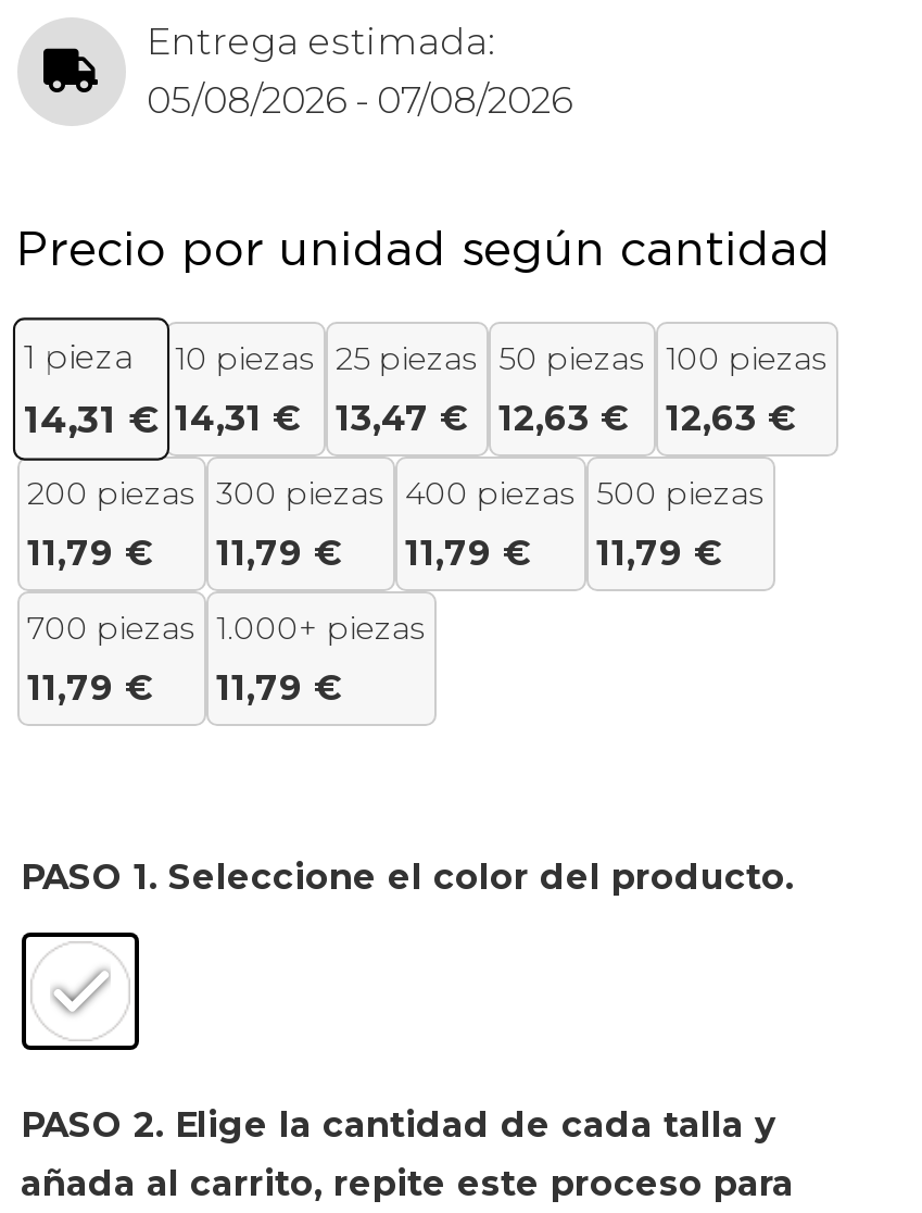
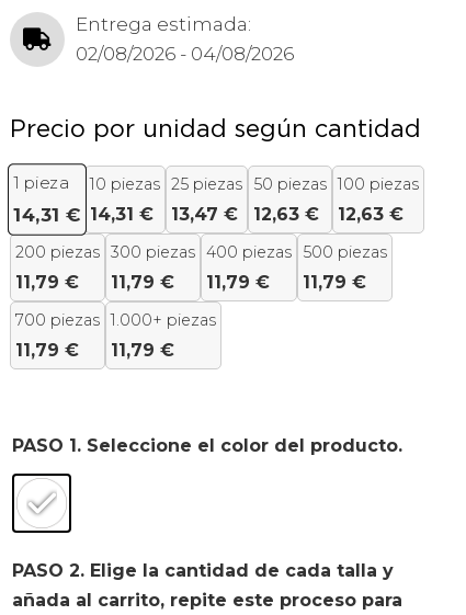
[147,79,572,122] 05/08/2026 - 07/08/2026 -> [75,43,293,65] 02/08/2026 - 04/08/2026

